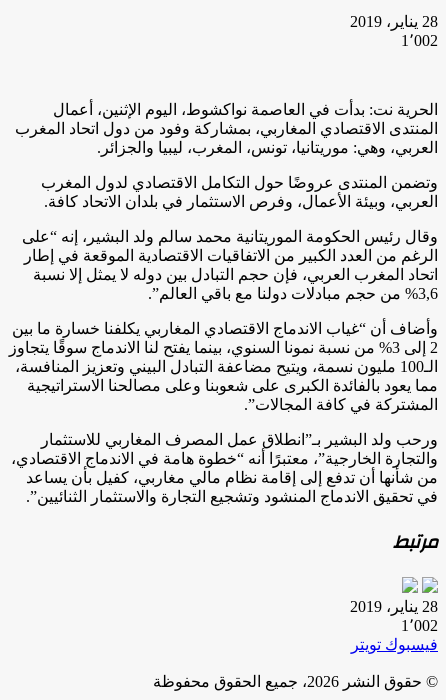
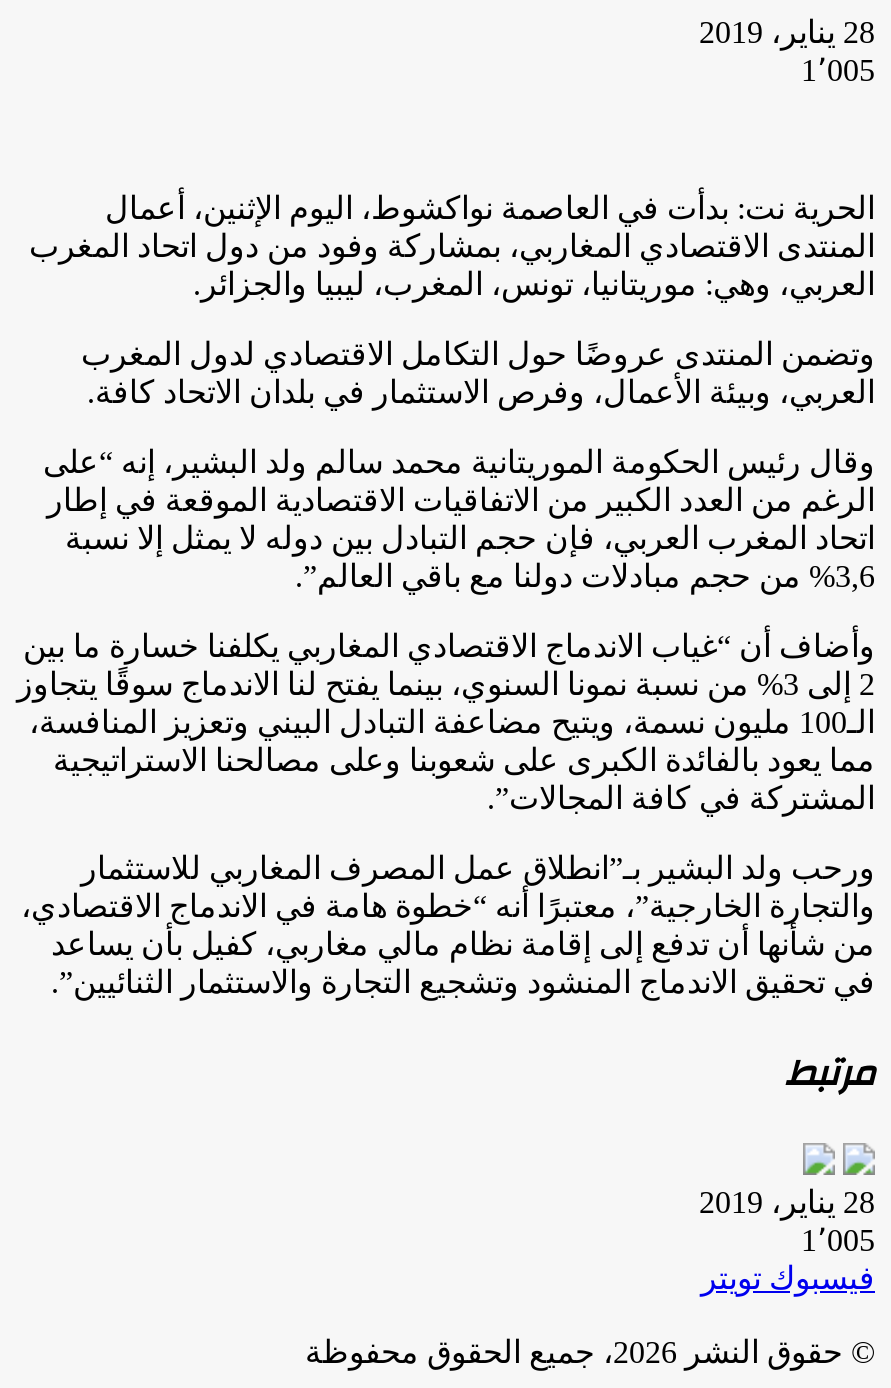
[401,32,438,49] 1٬002 -> [801,53,875,87] 1٬005
[401,617,438,634] 1٬002 -> [801,1223,875,1257] 1٬005

